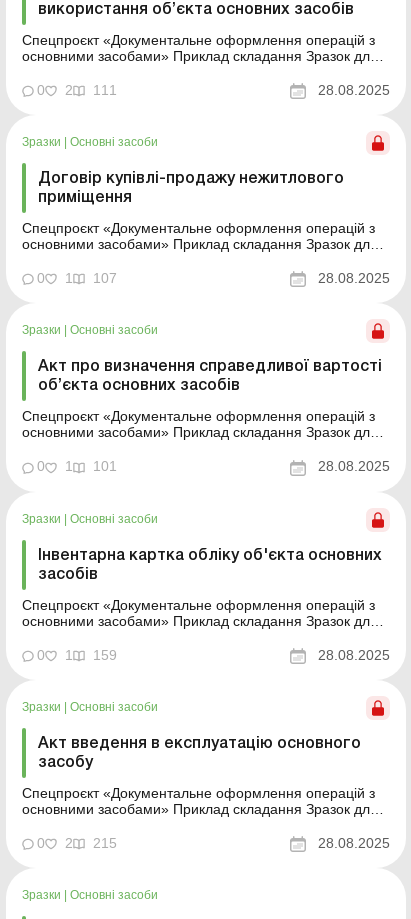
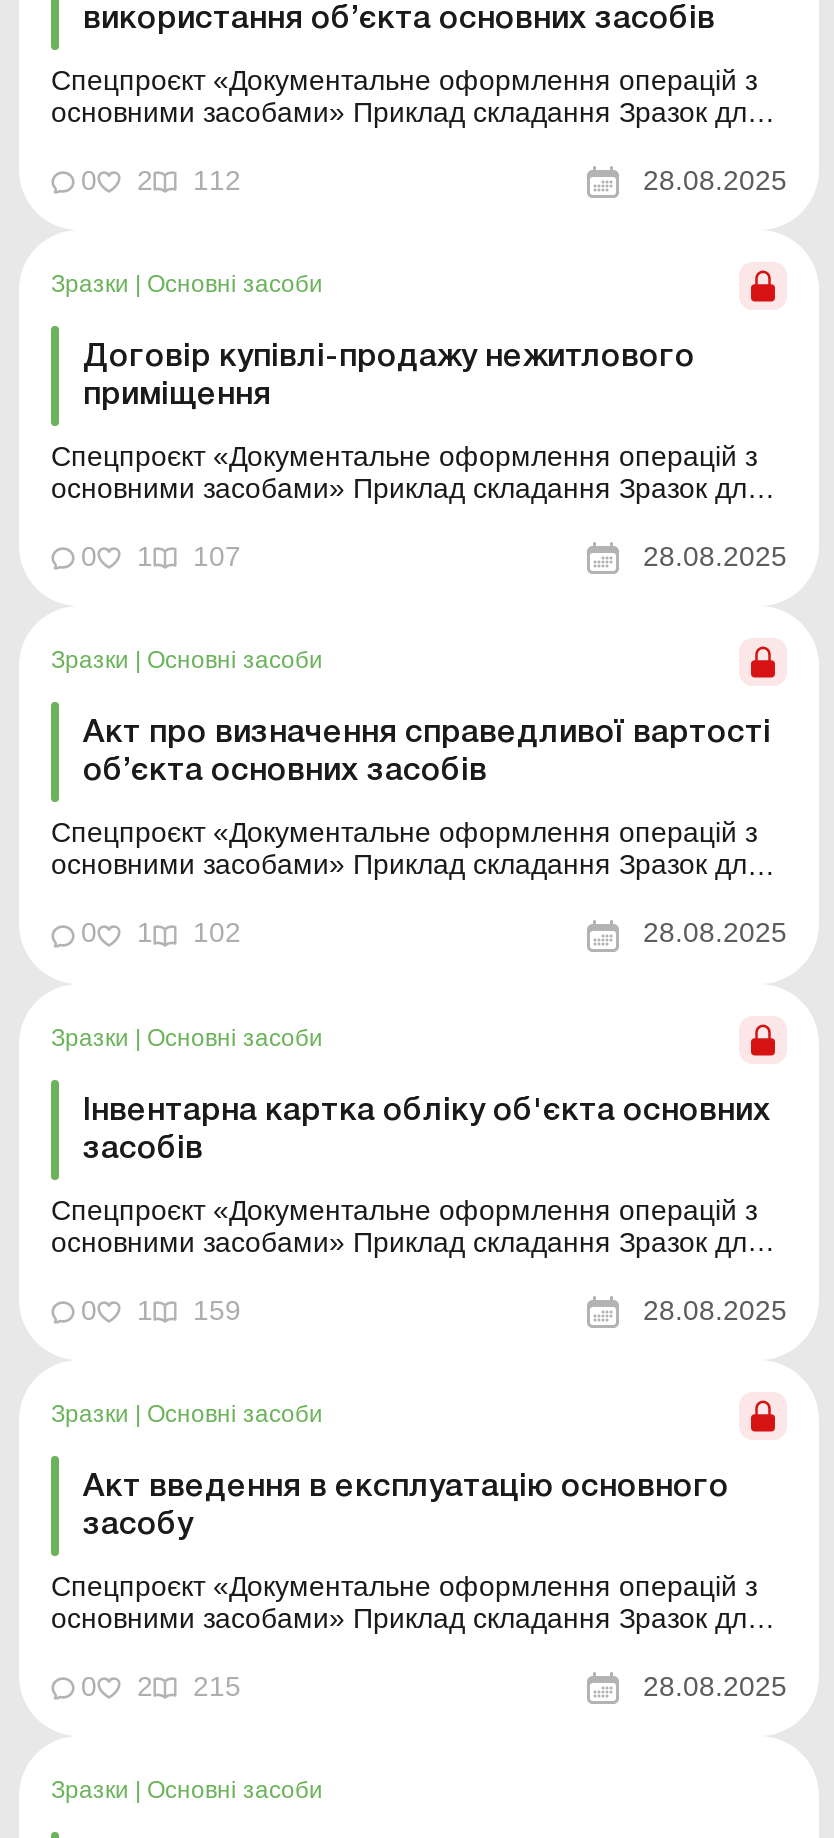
[93,82,117,98] 111 -> [193,164,241,196] 112
[37,458,117,474] 0 1 101 -> [81,917,241,949] 0 1 102

